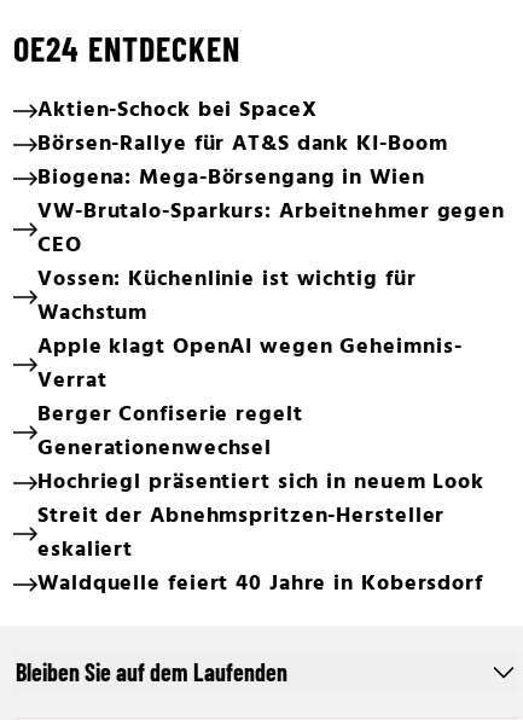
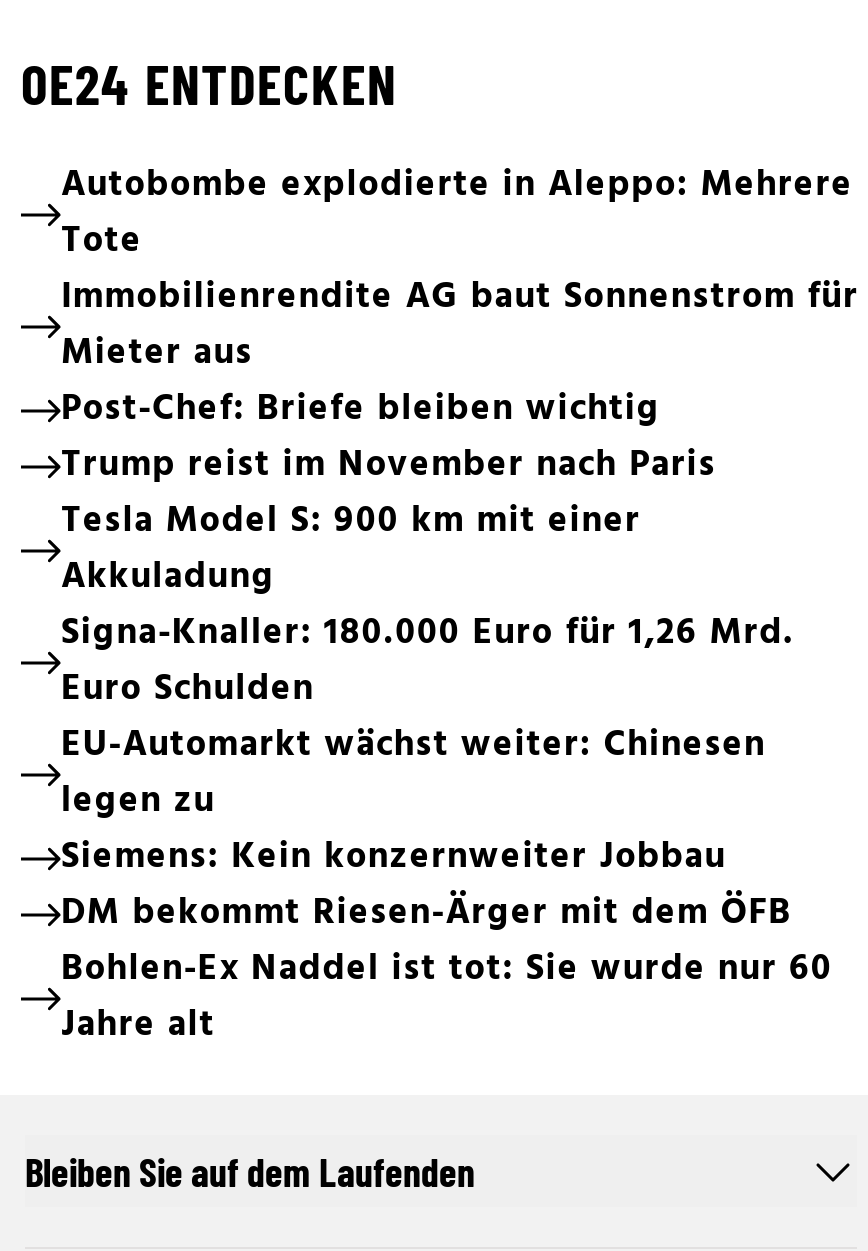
[37,93,505,602] Aktien-Schock bei SpaceX | Börsen-Rallye für AT&S dank KI-Boom | Biogena: Mega-Börsengang in Wien | VW-Brutalo-Sparkurs: Arbeitnehmer gegen | CEO | Vossen: Küchenlinie ist wichtig für | Wachstum | Apple klagt OpenAI wegen Geheimnis- | Verrat | Berger Confiserie regelt | Generationenwechsel | Hochriegl präsentiert sich in neuem Look | Streit der Abnehmspritzen-Hersteller | eskaliert | Waldquelle feiert 40 Jahre in Kobersdorf -> [61,157,859,1055] Autobombe explodierte in Aleppo: Mehrere | Tote | Immobilienrendite AG baut Sonnenstrom für | Mieter aus | Post-Chef: Briefe bleiben wichtig | Trump reist im November nach Paris | Tesla Model S: 900 km mit einer | Akkuladung | Signa-Knaller: 180.000 Euro für 1,26 Mrd. | Euro Schulden | EU-Automarkt wächst weiter: Chinesen | legen zu | Siemens: Kein konzernweiter Jobbau | DM bekommt Riesen-Ärger mit dem ÖFB | Bohlen-Ex Naddel ist tot: Sie wurde nur 60 | Jahre alt

